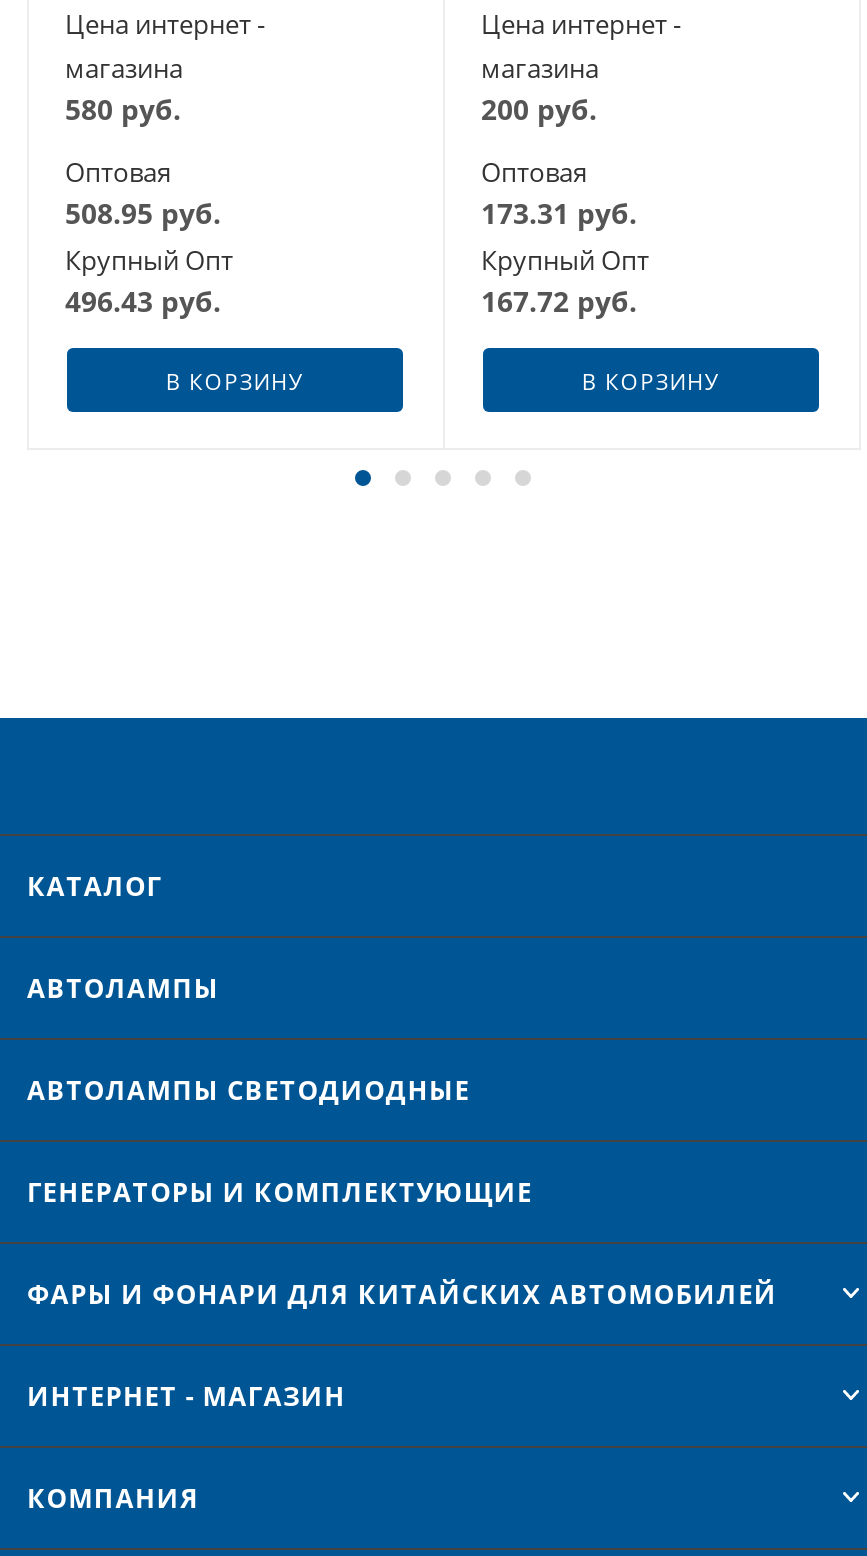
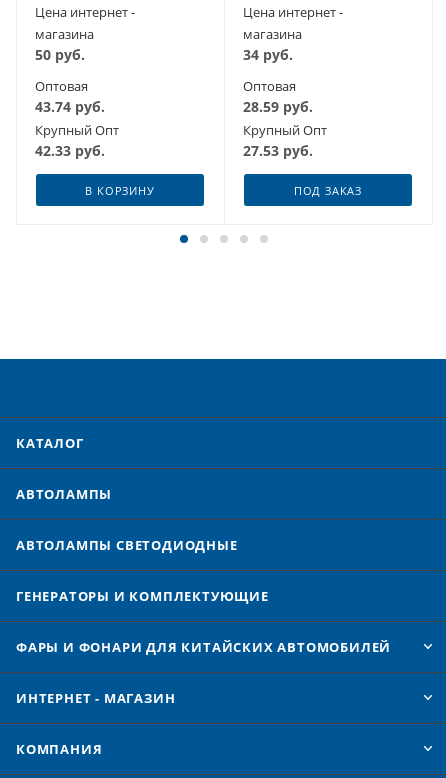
[65,91,181,129] 580 руб. -> [35,45,85,64] 50 руб.
[481,91,597,129] 200 руб. -> [243,45,293,64] 34 руб.
[65,195,221,233] 508.95 руб. -> [35,97,105,116] 43.74 руб.
[481,195,637,233] 173.31 руб. -> [243,97,313,116] 28.59 руб.
[65,283,221,321] 496.43 руб. -> [35,141,105,160] 42.33 руб.
[481,283,637,321] 167.72 руб. -> [243,141,313,160] 27.53 руб.
[582,367,720,397] В КОРЗИНУ -> [294,183,362,198] ПОД ЗАКАЗ

